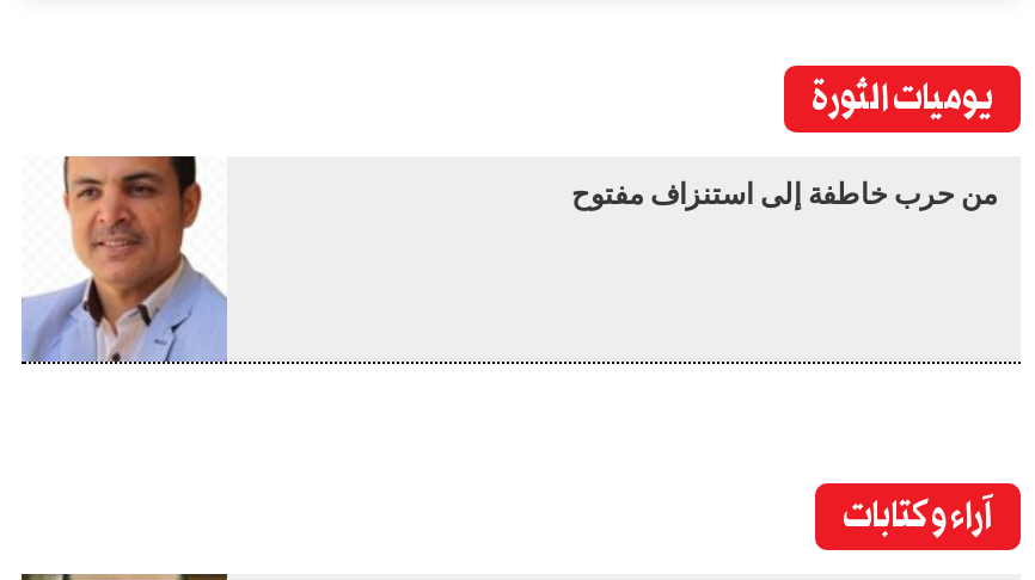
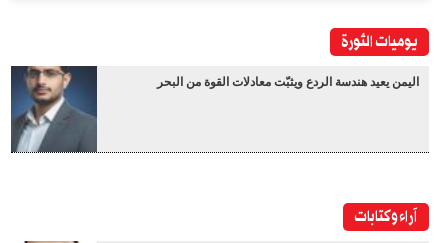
[22,153,227,365] [image] -> [10,65,98,153] [image]
[571,178,997,212] من حرب خاطفة إلى استنزاف مفتوح -> [157,75,419,89] اليمن يعيد هندسة الردع ويثبّت معادلات القوة من البحر

